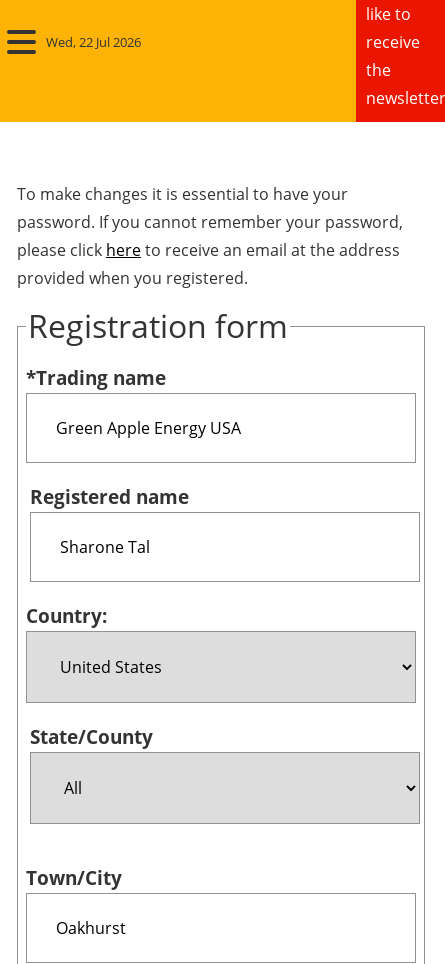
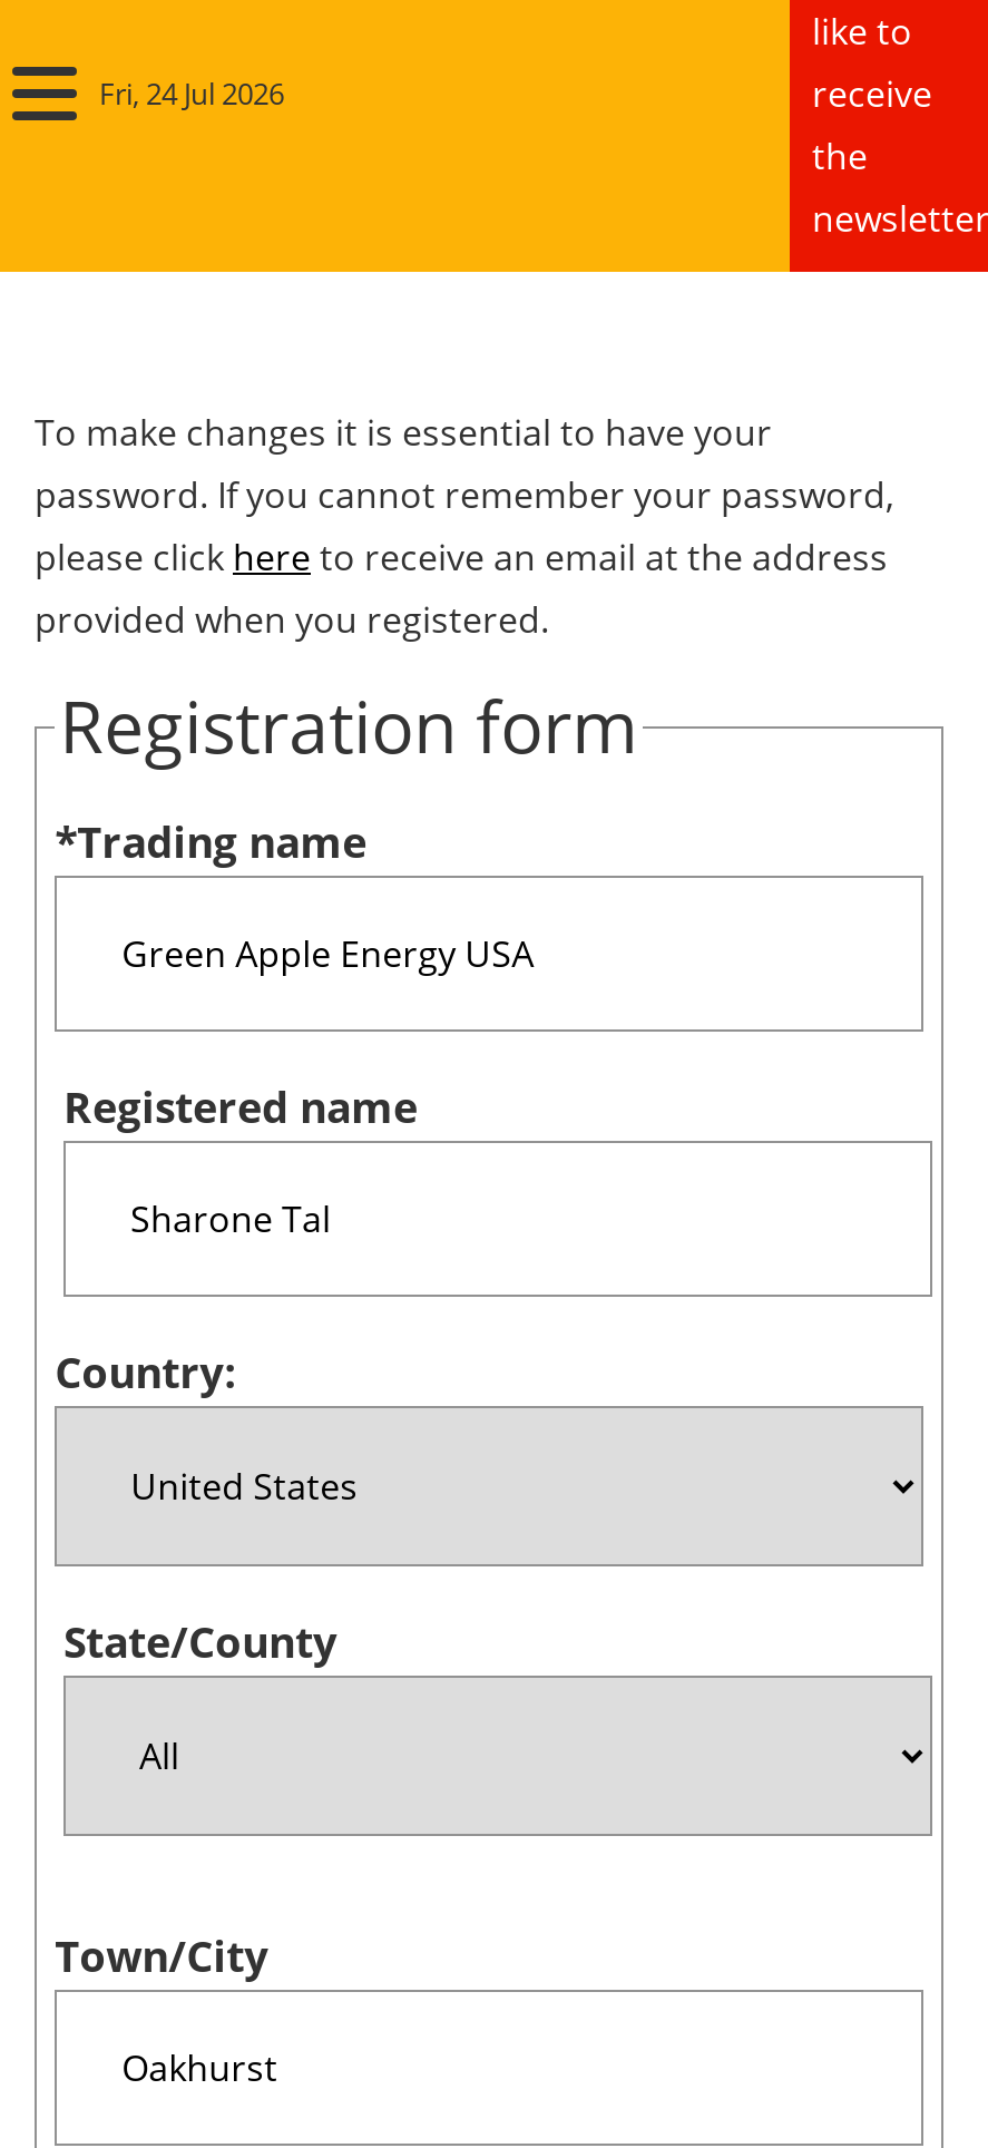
[46,33,141,51] Wed, 22 Jul 2026 -> [99,74,284,115] Fri, 24 Jul 2026

